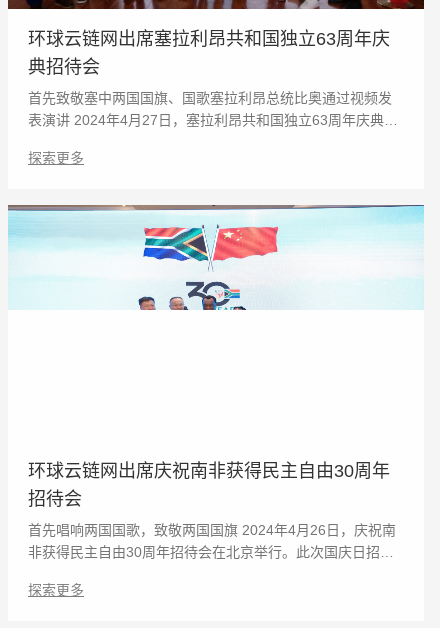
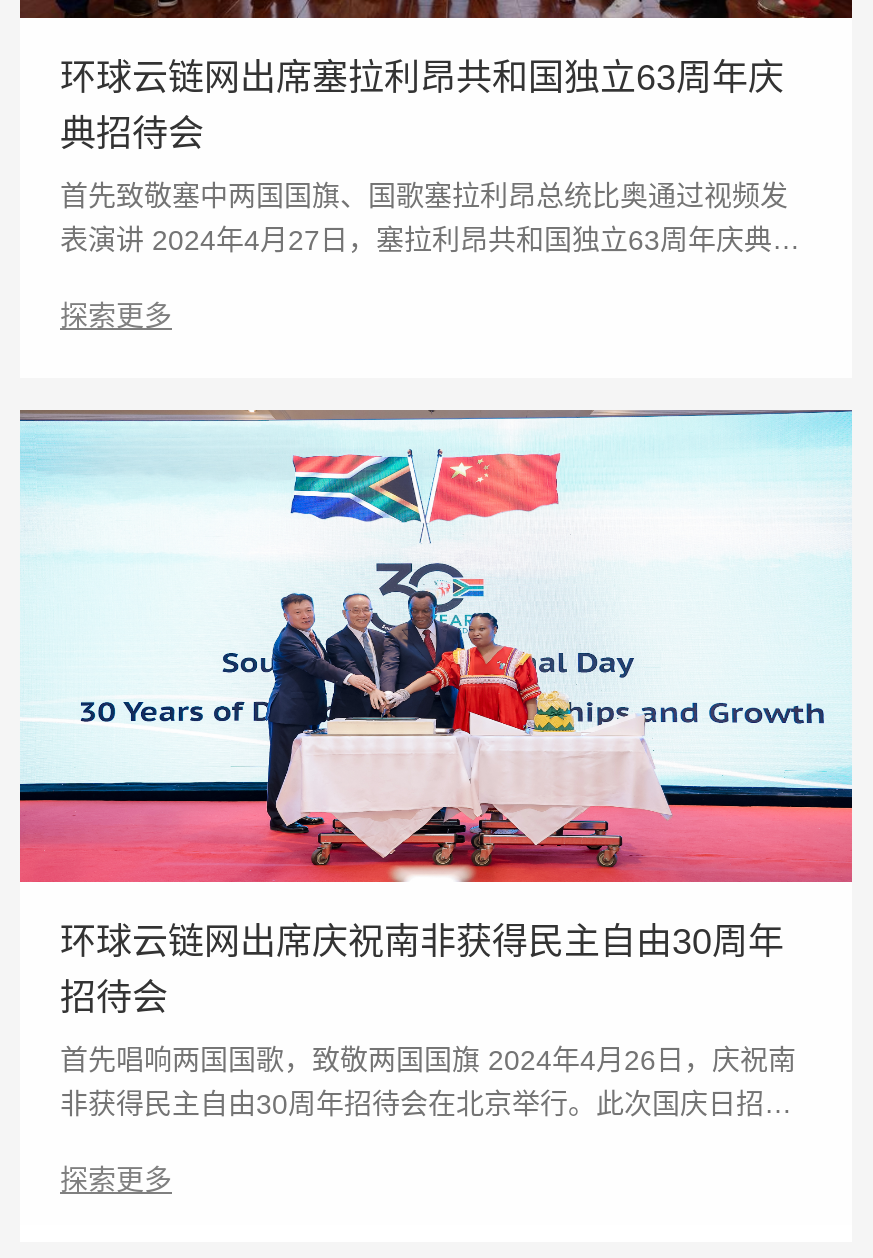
none -> [18,620,854,884] [image]

